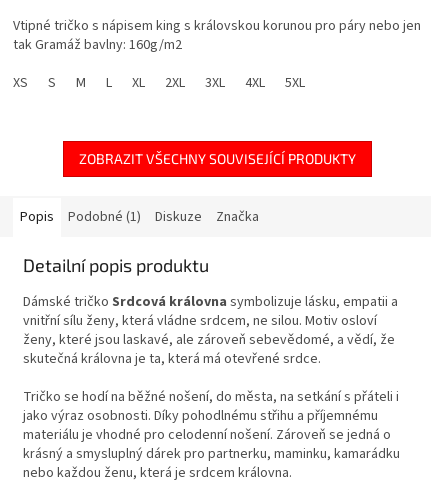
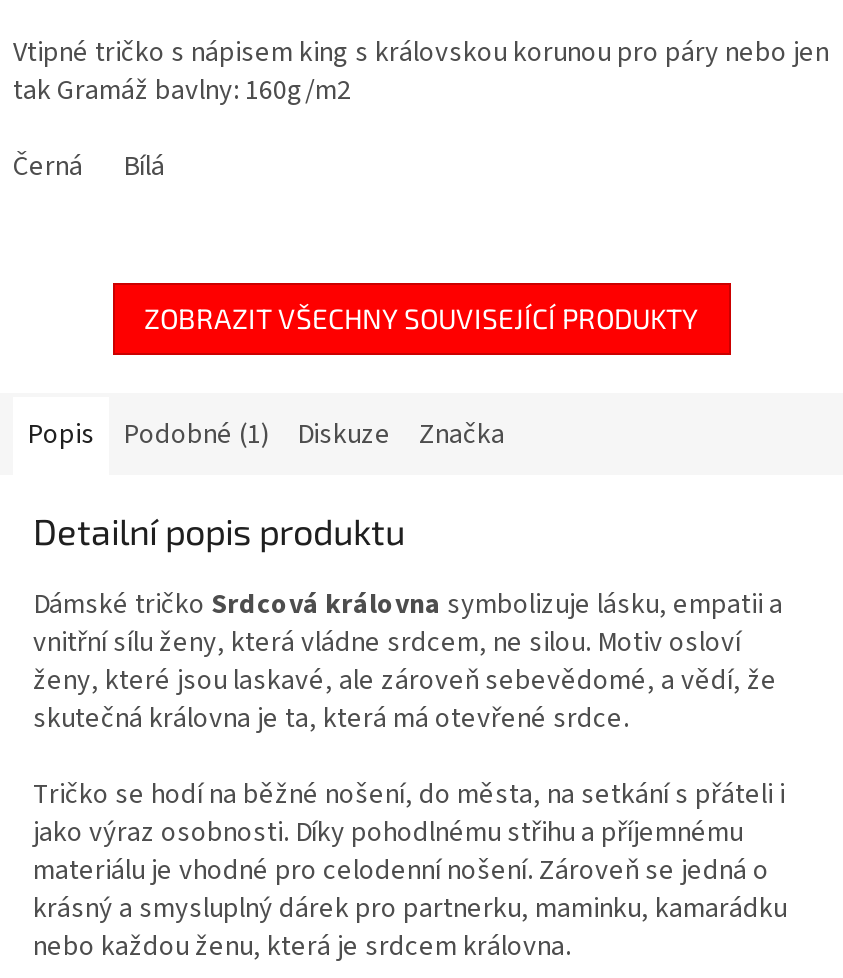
[13,73,305,93] XS | S | M | L | XL | 2XL | 3XL | 4XL | 5XL -> [13,147,165,187] Černá | Bílá

